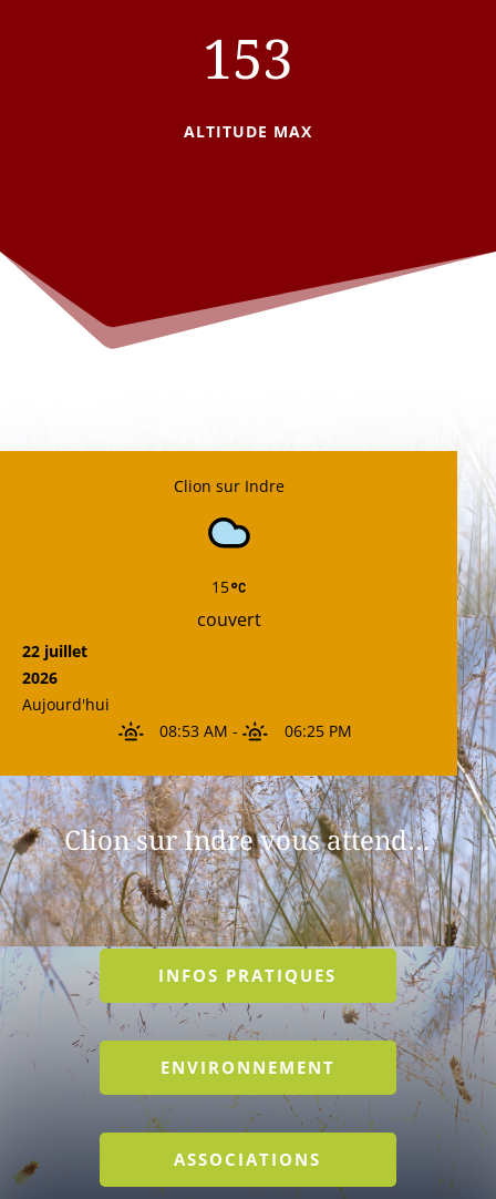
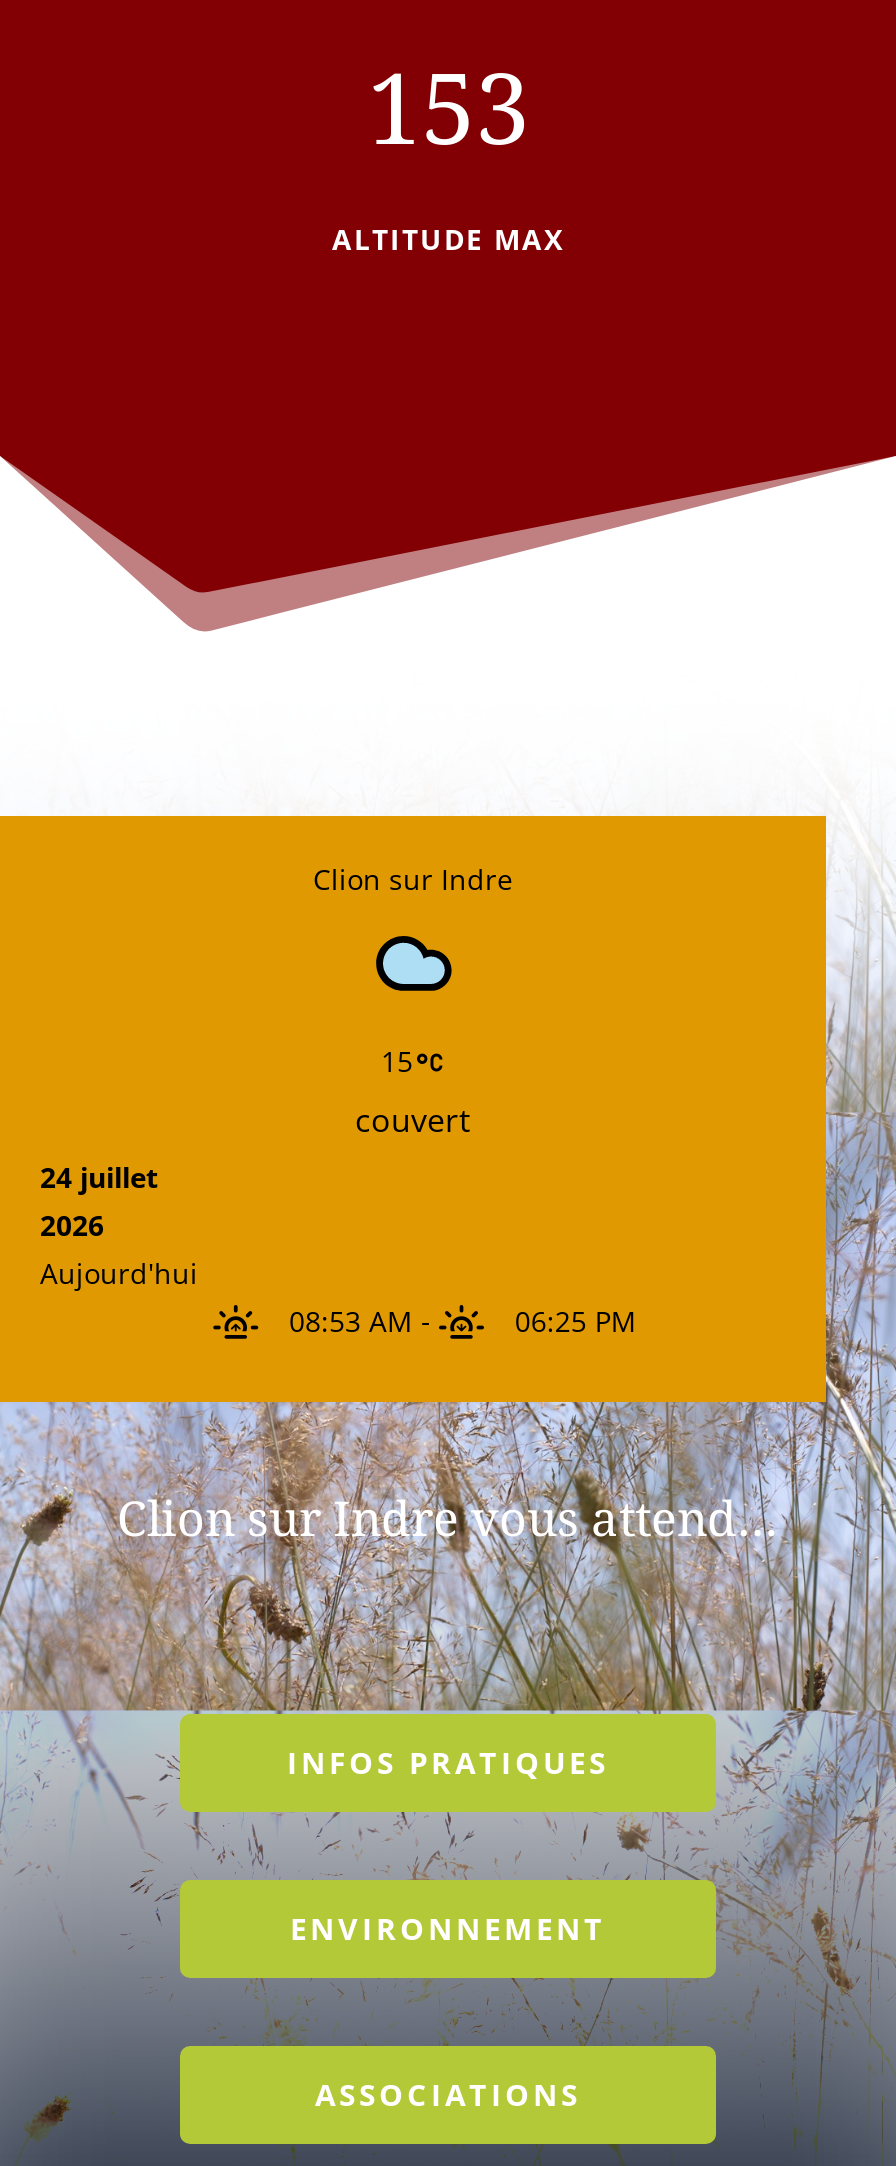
[22,640,87,661] 22 juillet -> [40,1157,158,1195] 24 juillet

